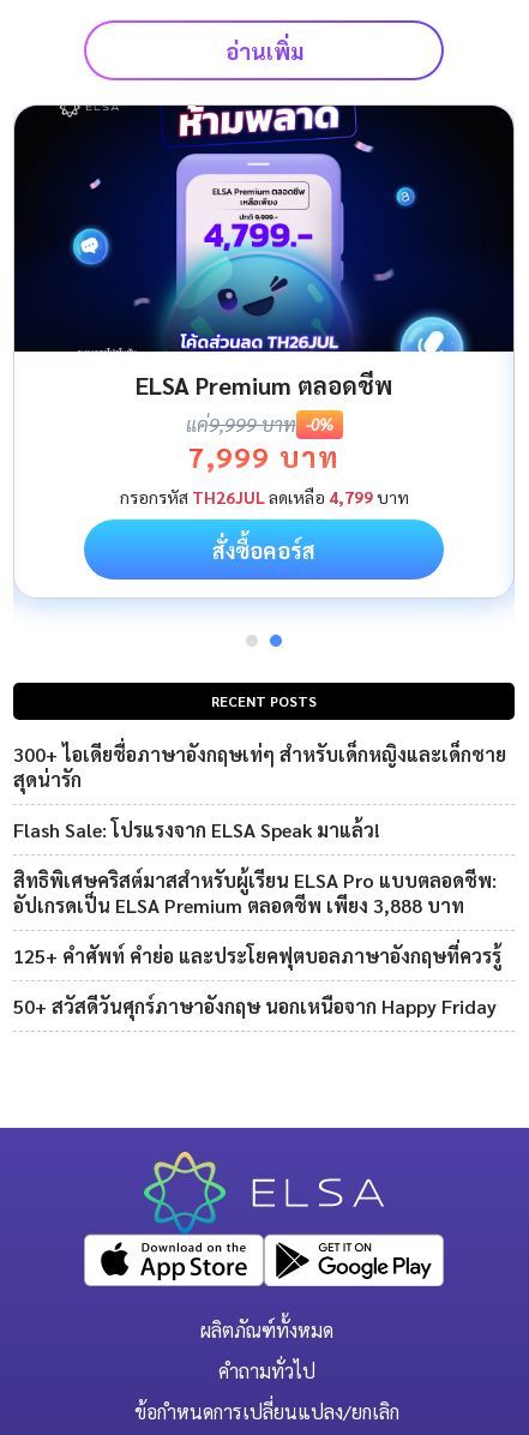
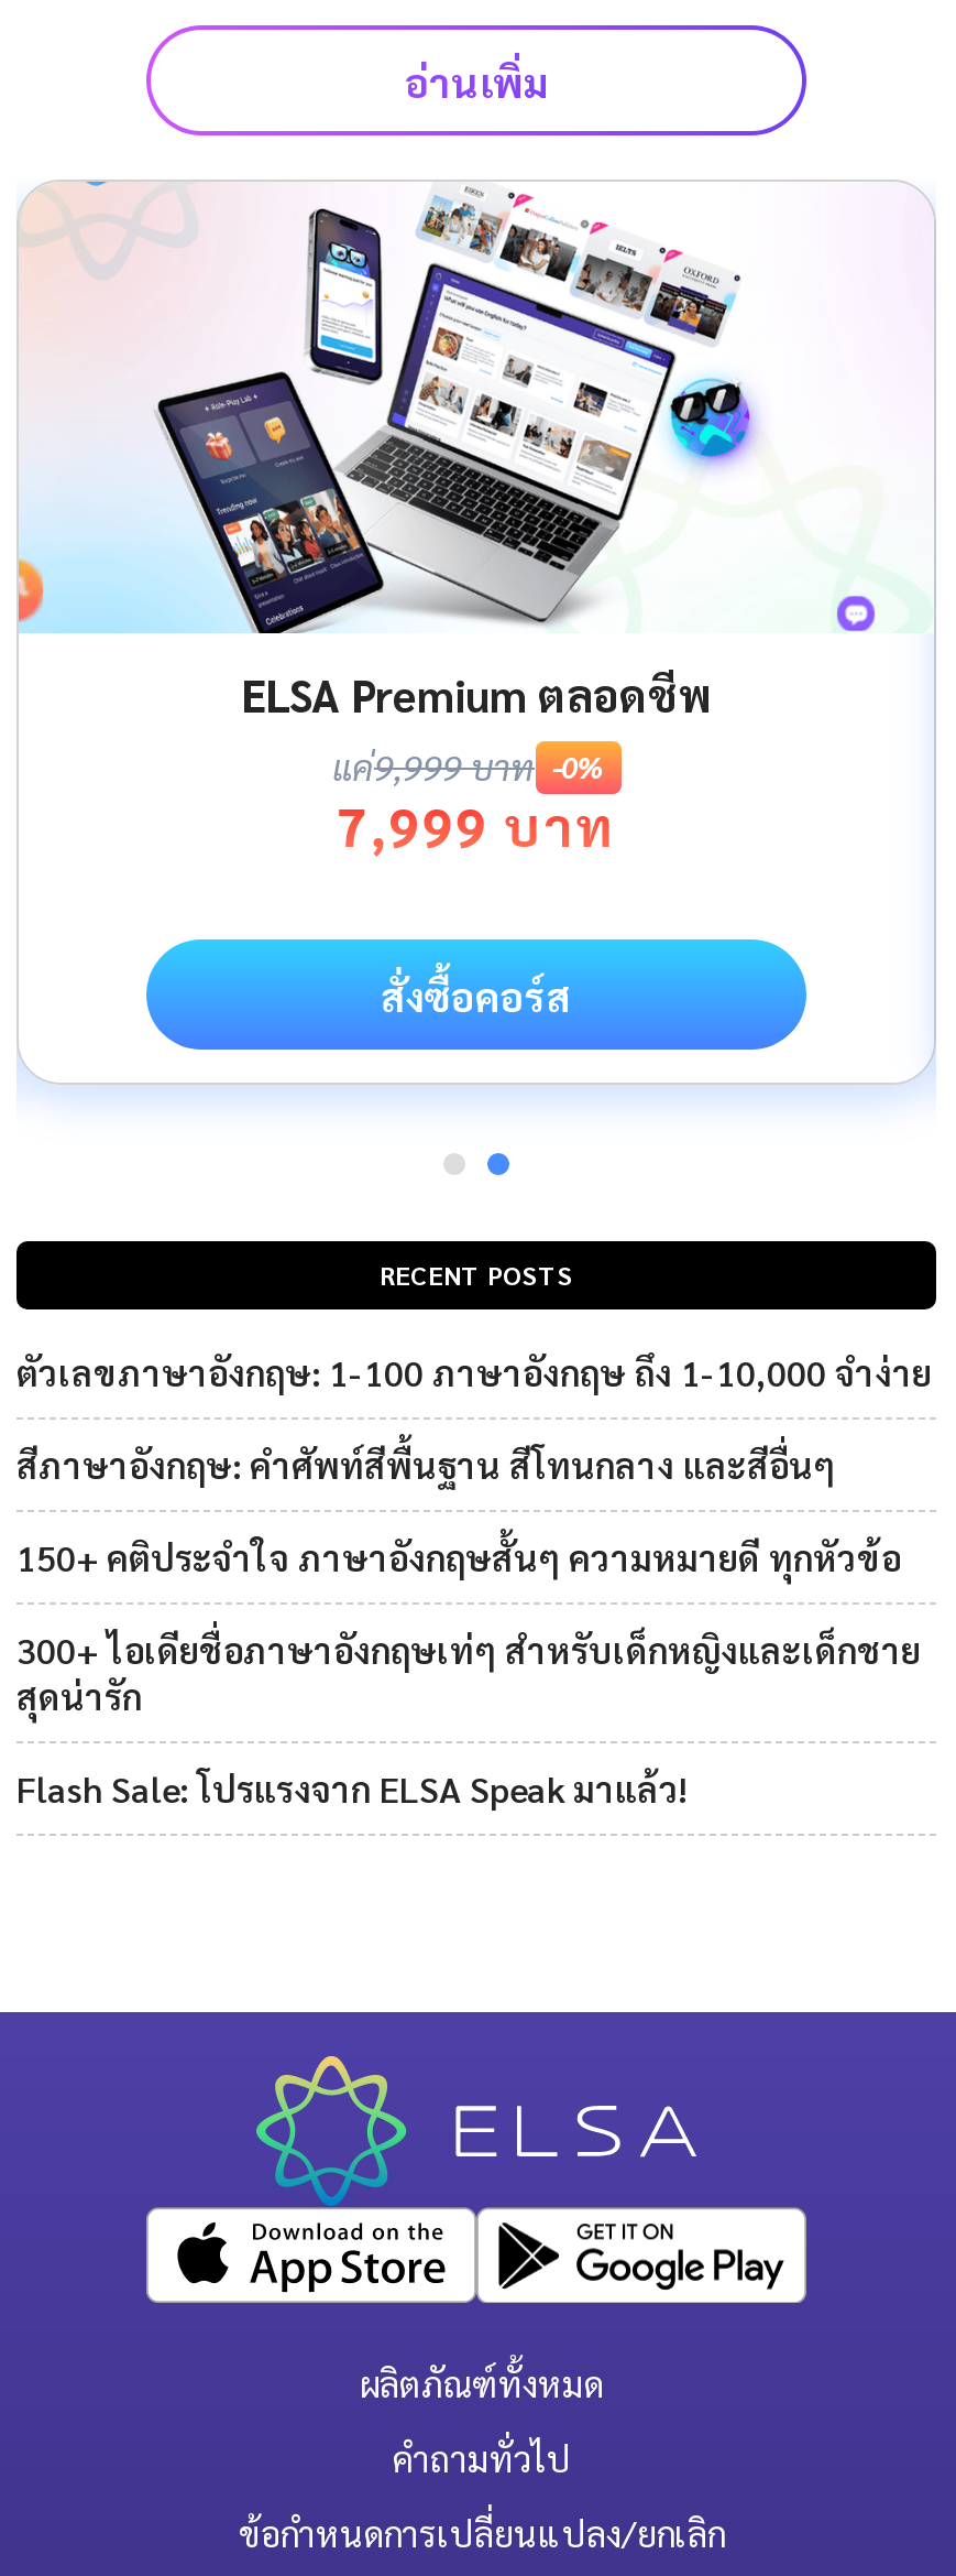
[13,104,515,353] [image] -> [17,180,934,633] [image]
[119,486,408,508] กรอกรหัสTH26JULลดเหลือ4,799บาท -> none
none -> [17,1349,932,1580] ตัวเลขภาษาอังกฤษ: 1-100 ภาษาอังกฤษ ถึง 1-10,000 จำง่าย | สีภาษาอังกฤษ: คำศัพท์สีพื้นฐาน สีโทนกลาง และสีอื่นๆ | 150+ คติประจำใจ ภาษาอังกฤษสั้นๆ ความหมายดี ทุกหัวข้อ
moved [13,741,506,842] -> [17,1627,921,1812]: 300+ ไอเดียชื่อภาษาอังกฤษเท่ๆ สำหรับเด็กหญิงและเด็กชาย | สุดน่ารัก | Flash Sale: โปรแรงจาก ELSA Speak มาแล้ว!
[13,867,501,1019] สิทธิพิเศษคริสต์มาสสำหรับผู้เรียน ELSA Pro แบบตลอดชีพ: | อัปเกรดเป็น ELSA Premium ตลอดชีพ เพียง 3,888 บาท | 125+ คำศัพท์ คำย่อ และประโยคฟุตบอลภาษาอังกฤษที่ควรรู้ | 50+ สวัสดีวันศุกร์ภาษาอังกฤษ นอกเหนือจาก Happy Friday -> none

